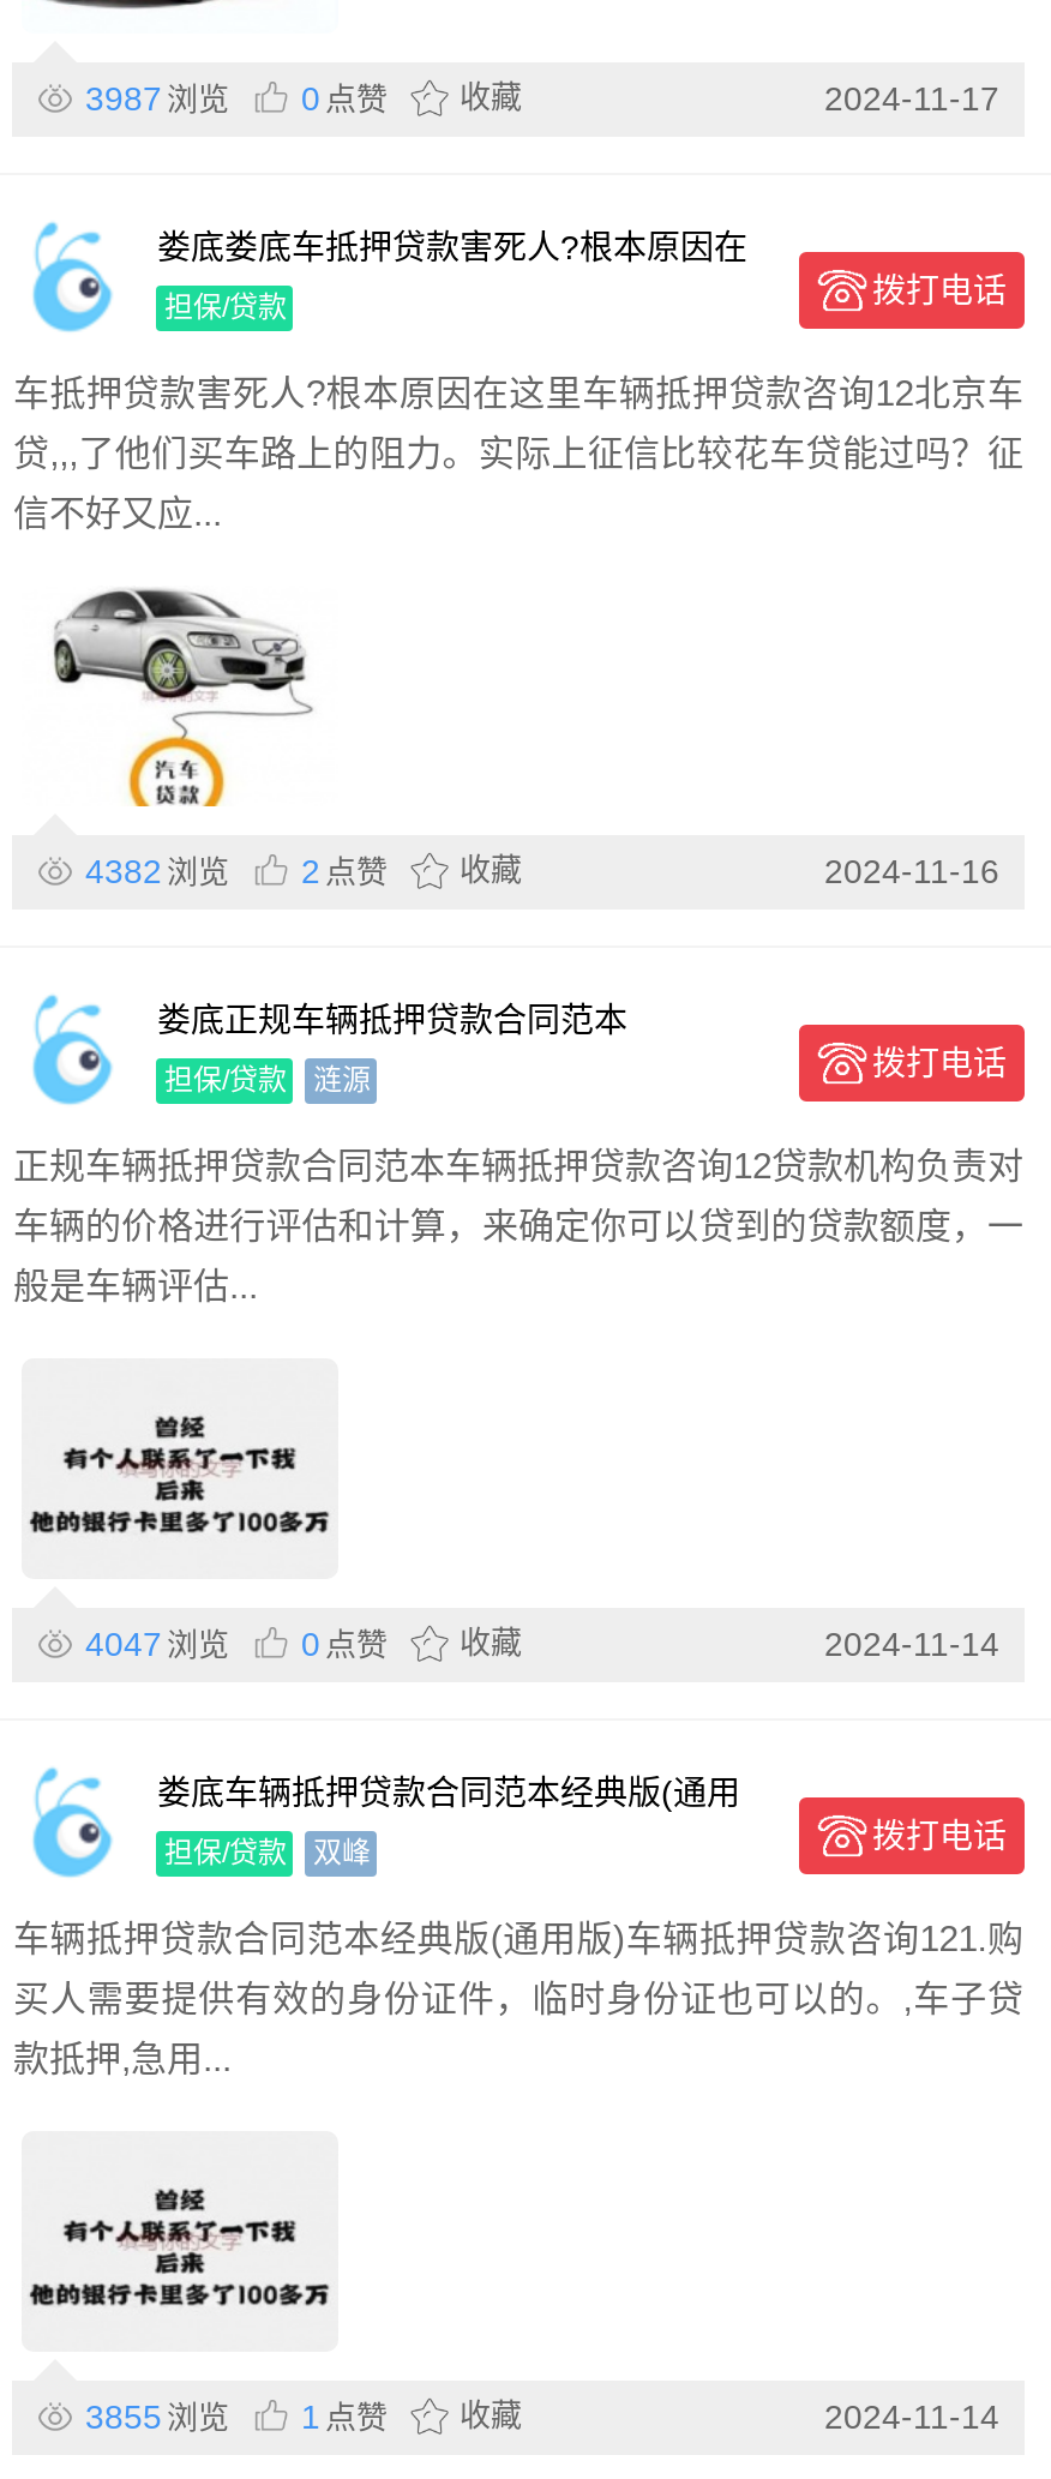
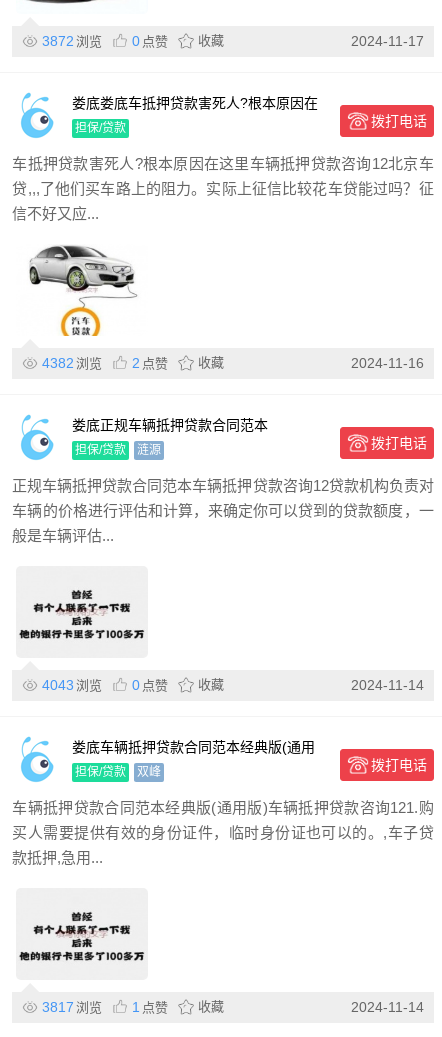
[85,78,522,117] 3987 浏览 0 点赞 收藏 -> [42,33,224,49] 3872 浏览 0 点赞 收藏
[85,1624,522,1662] 4047 浏览 0 点赞 收藏 -> [42,677,224,693] 4043 浏览 0 点赞 收藏
[85,2397,522,2435] 3855 浏览 1 点赞 收藏 -> [42,999,224,1015] 3817 浏览 1 点赞 收藏

